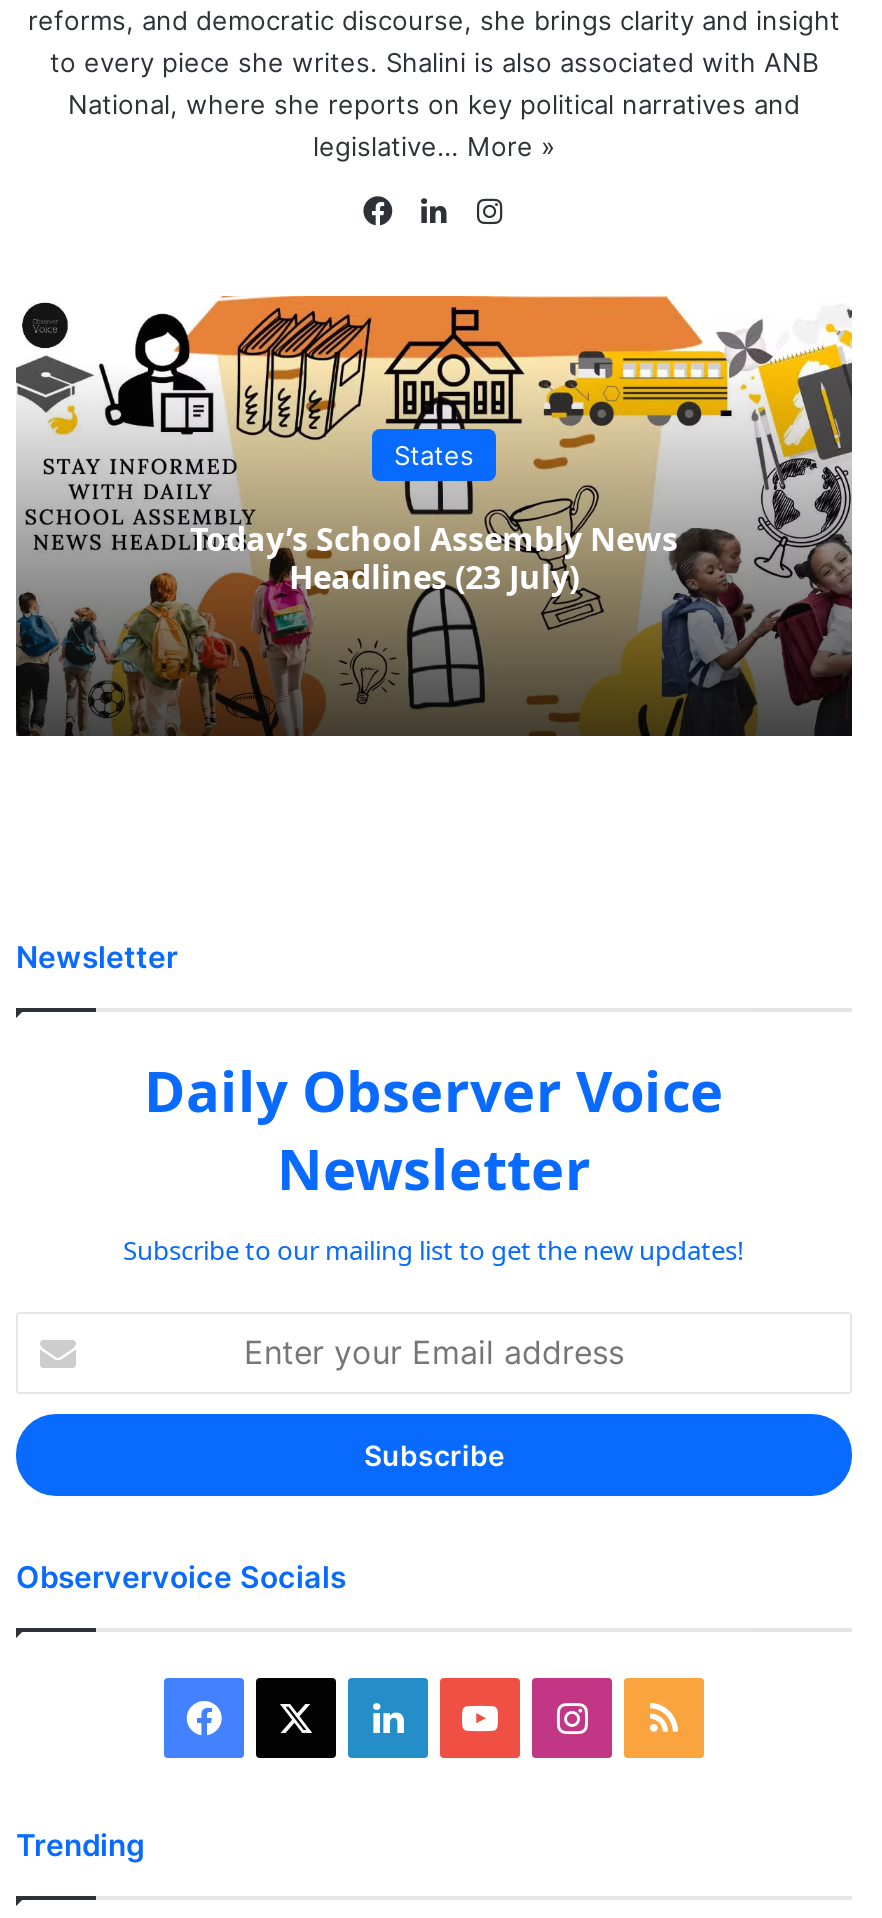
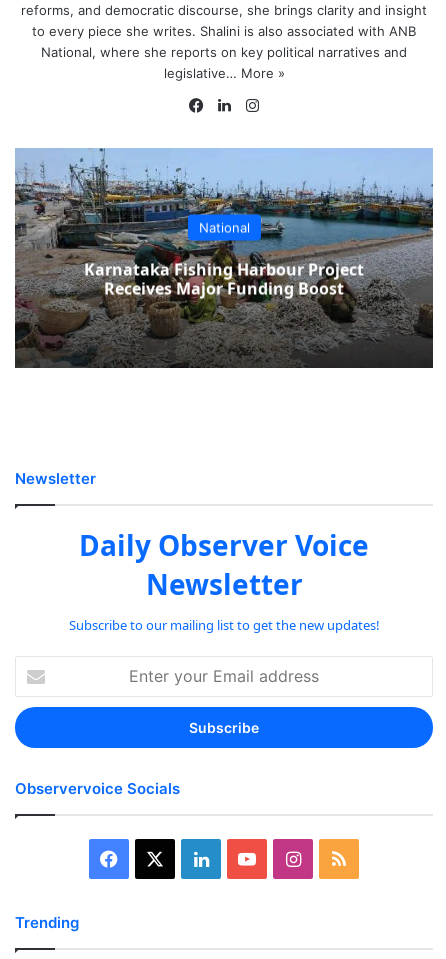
[16,294,854,736] [image] | States -> [14,147,434,368] [image] | National
[190,517,678,599] Today’s School Assembly News | Headlines (23 July) -> [84,258,364,299] Karnataka Fishing Harbour Project | Receives Major Funding Boost

